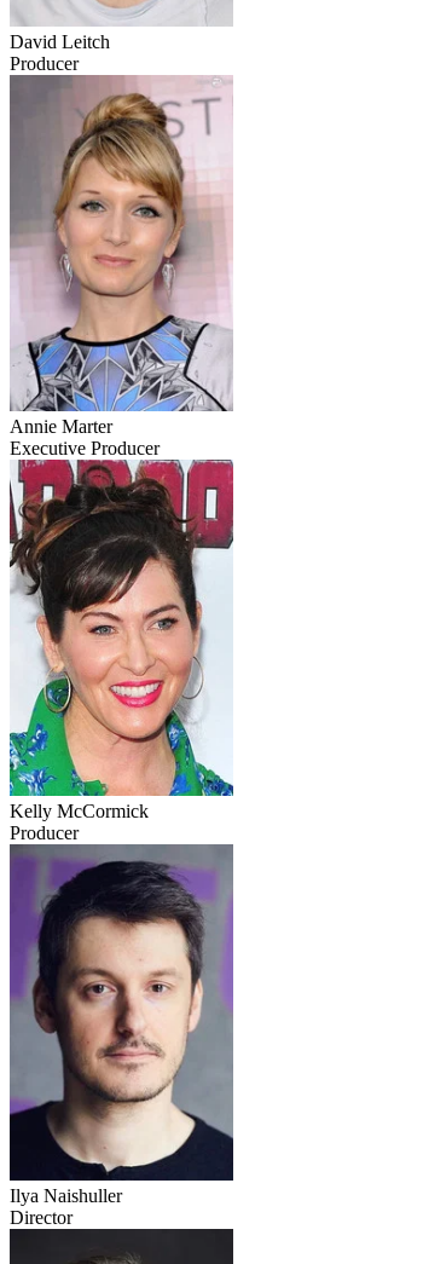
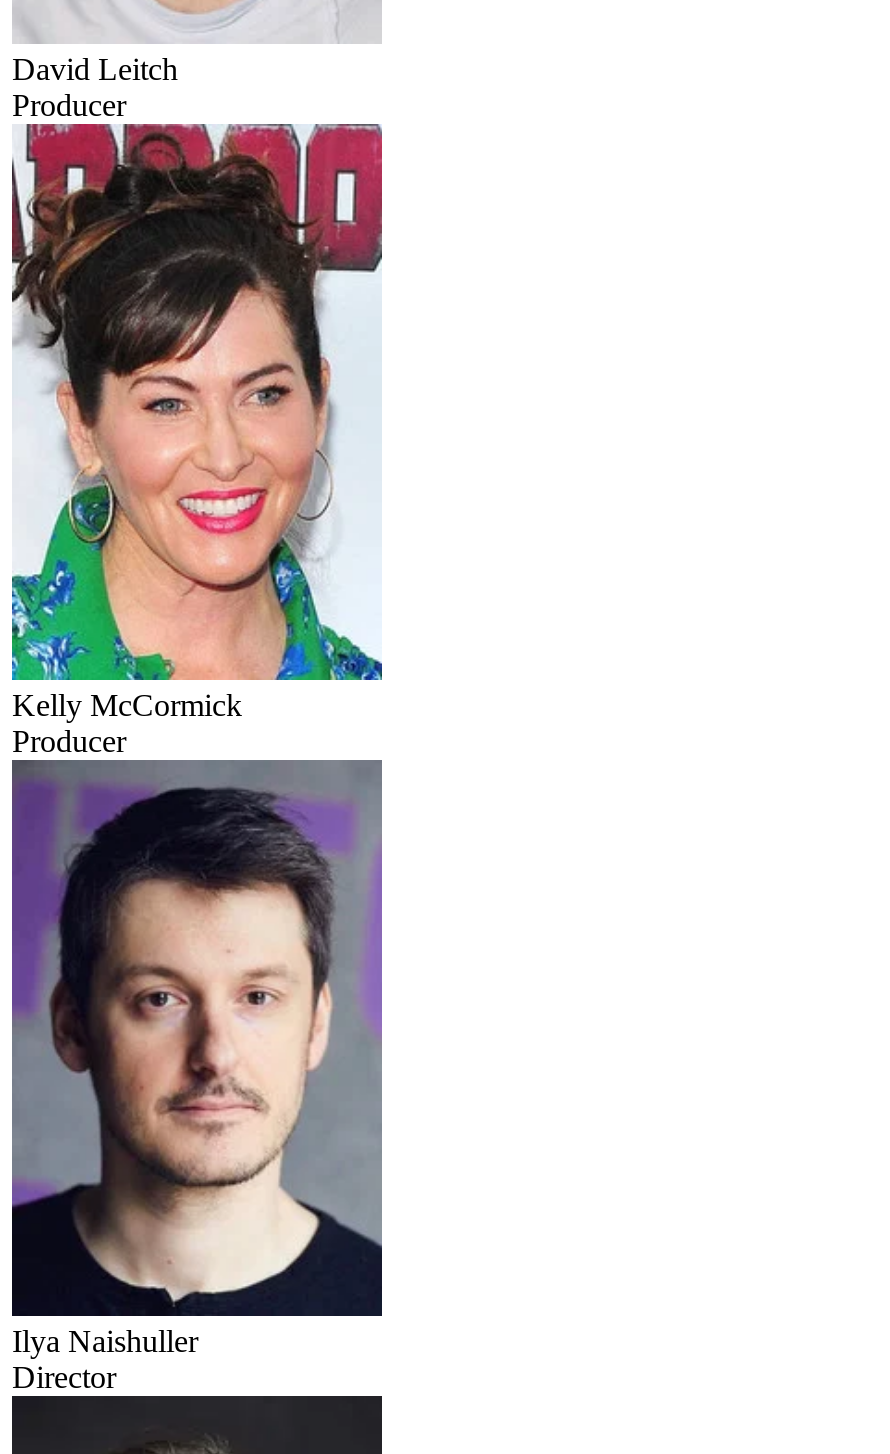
[10,75,232,458] [image] | Annie Marter | Executive Producer -> none

